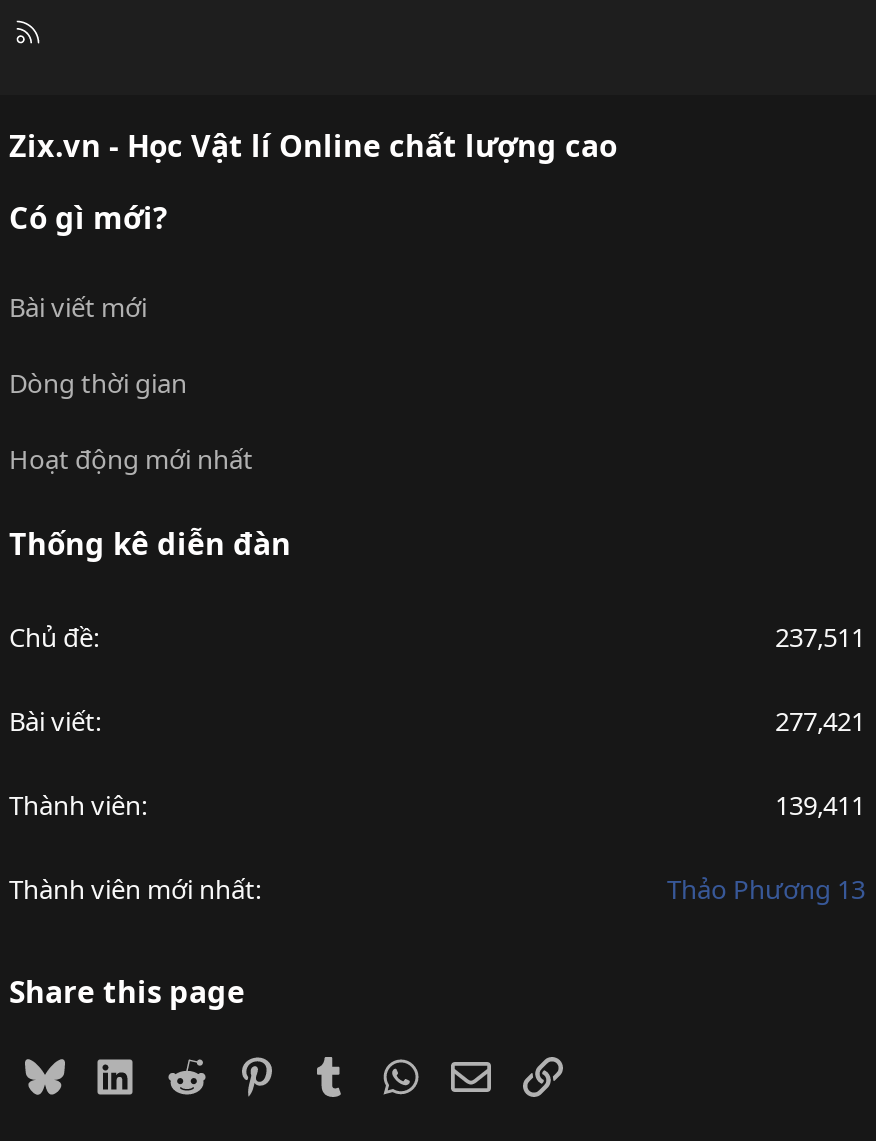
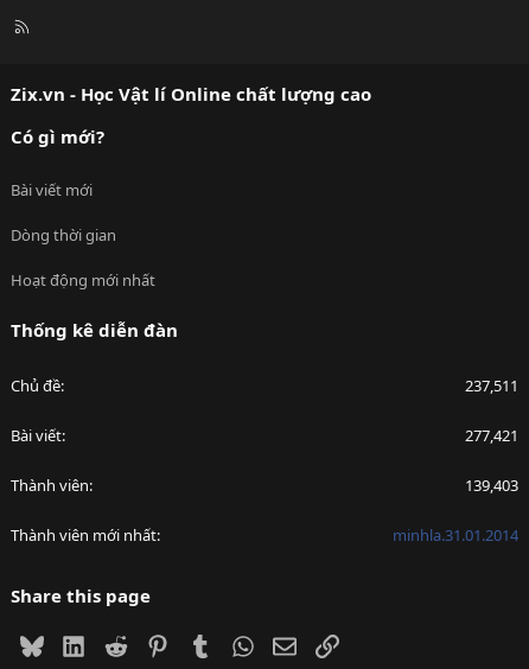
[775,786,865,822] 139,411 -> [465,474,518,495] 139,403
[667,870,865,906] Thảo Phương 13 -> [393,524,518,545] minhla.31.01.2014

